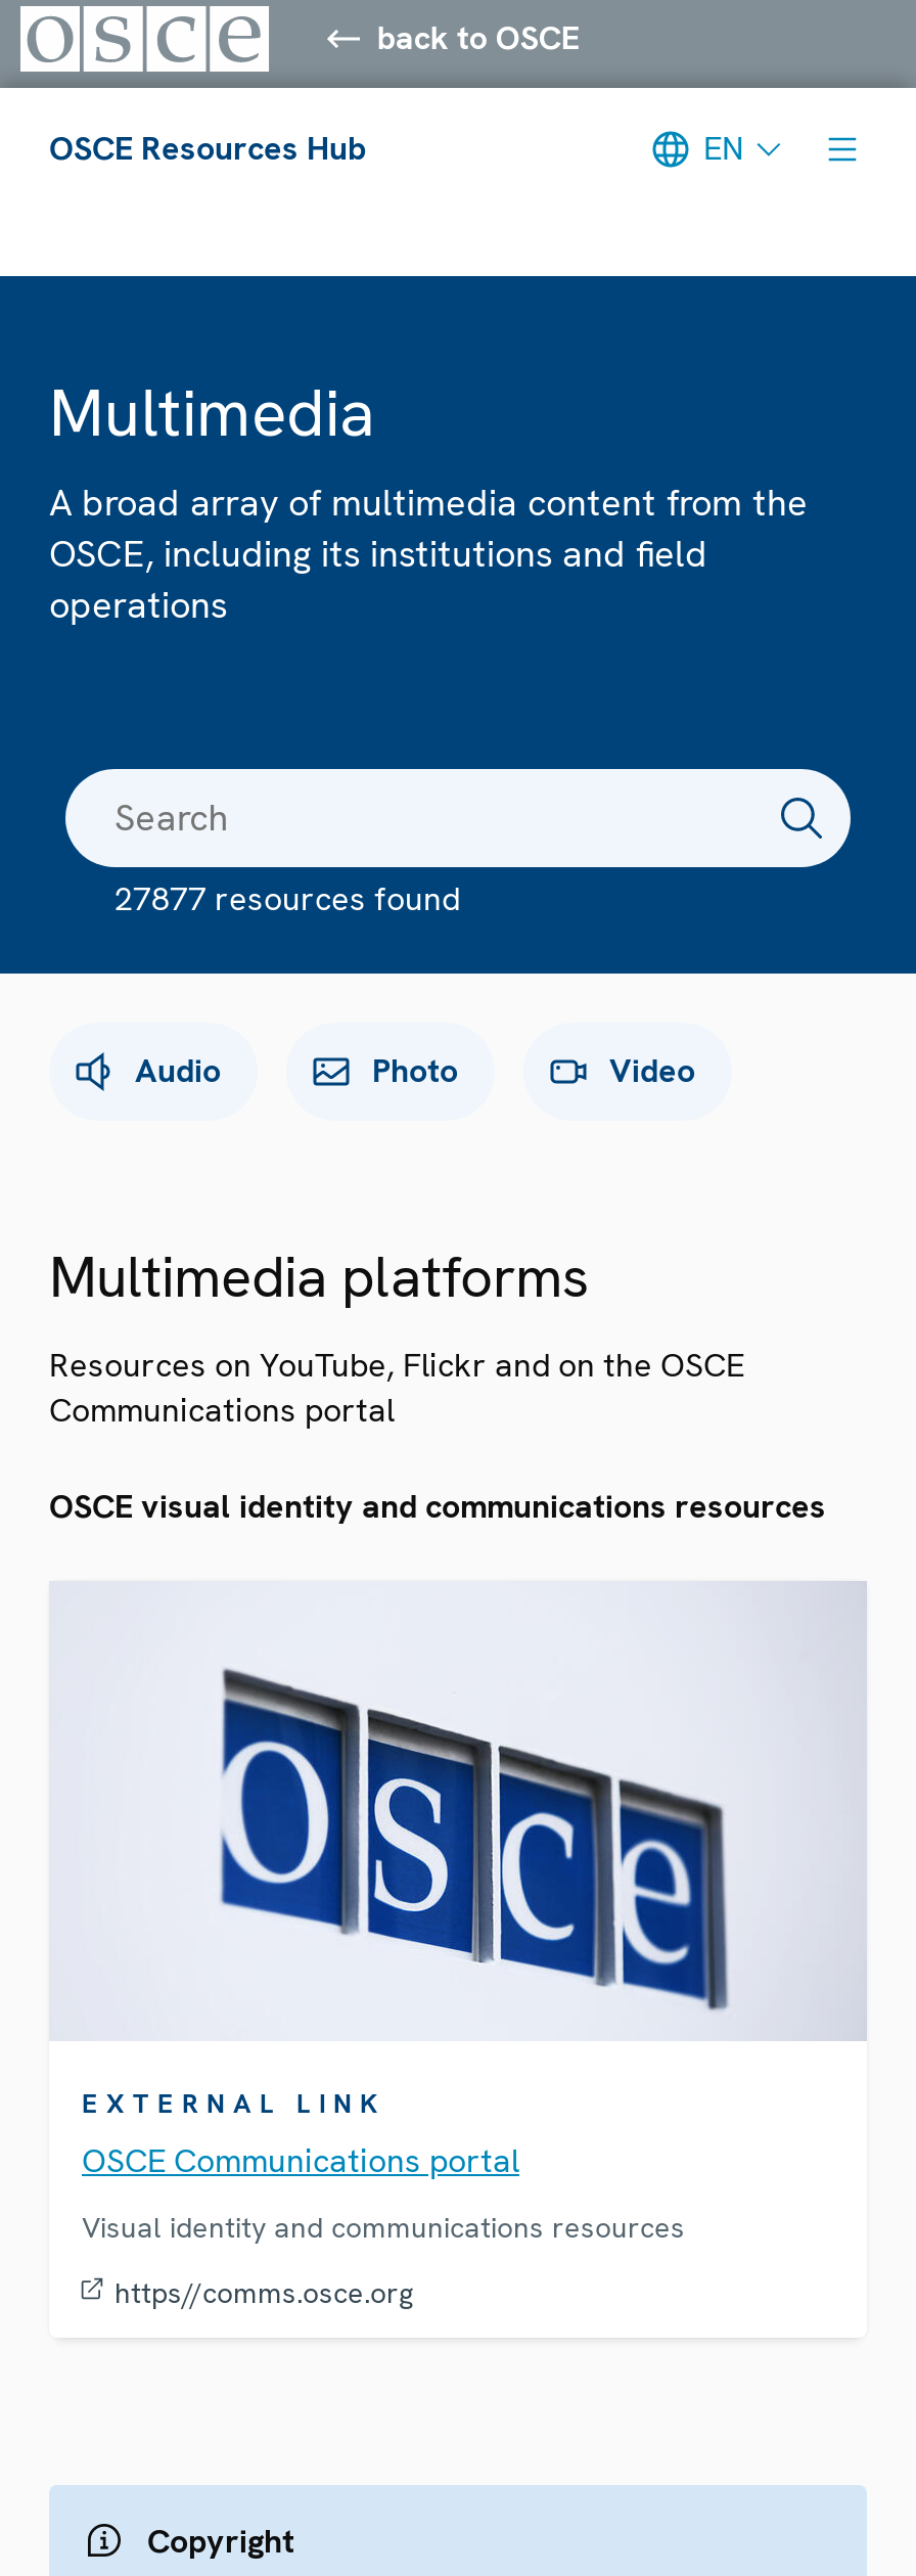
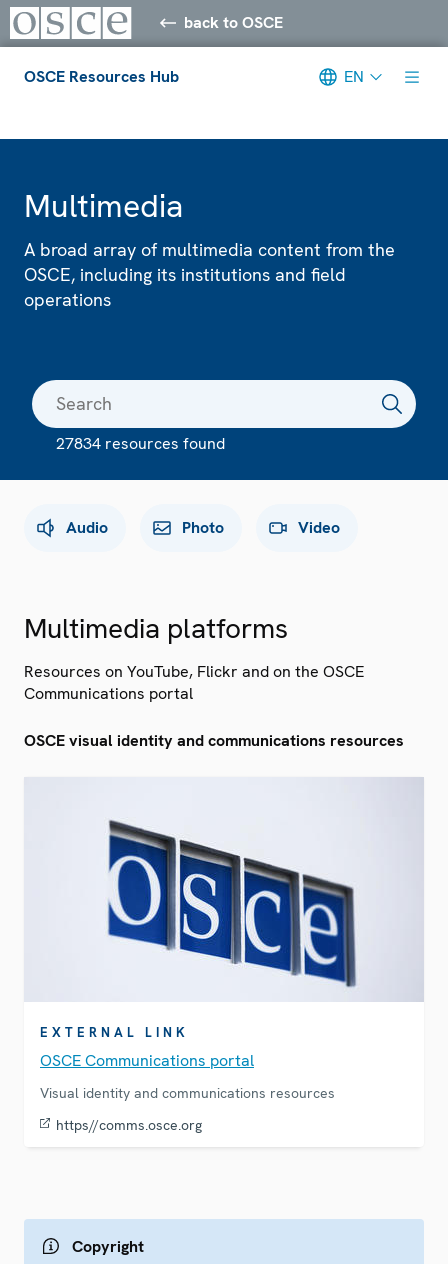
[114,877,460,920] 27877 resources found -> [56,433,225,454] 27834 resources found

